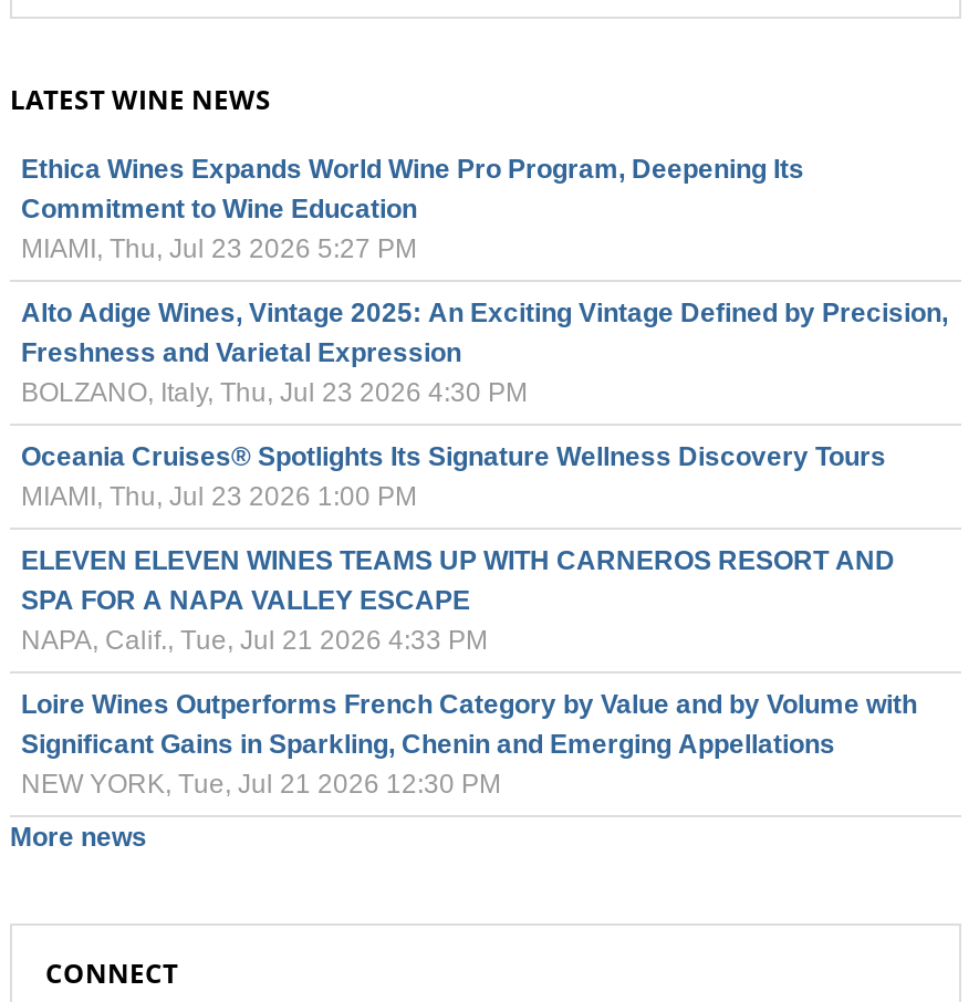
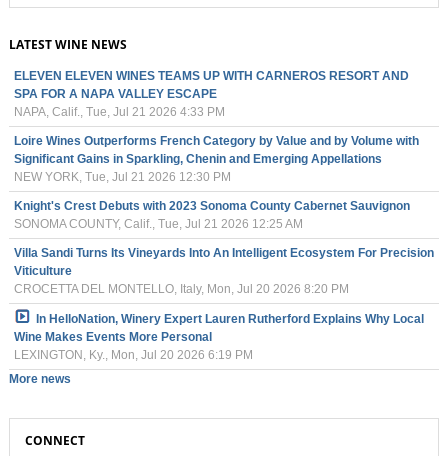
[21,153,948,512] Ethica Wines Expands World Wine Pro Program, Deepening Its | Commitment to Wine Education | MIAMI, Thu, Jul 23 2026 5:27 PM | Alto Adige Wines, Vintage 2025: An Exciting Vintage Defined by Precision, | Freshness and Varietal Expression | BOLZANO, Italy, Thu, Jul 23 2026 4:30 PM | Oceania Cruises® Spotlights Its Signature Wellness Discovery Tours | MIAMI, Thu, Jul 23 2026 1:00 PM -> none
moved [21,545,917,799] -> [14,69,419,184]: ELEVEN ELEVEN WINES TEAMS UP WITH CARNEROS RESORT AND | SPA FOR A NAPA VALLEY ESCAPE | NAPA, Calif., Tue, Jul 21 2026 4:33 PM | Loire Wines Outperforms French Category by Value and by Volume with | Significant Gains in Sparkling, Chenin and Emerging Appellations | NEW YORK, Tue, Jul 21 2026 12:30 PM
none -> [14,199,434,362] Knight's Crest Debuts with 2023 Sonoma County Cabernet Sauvignon | SONOMA COUNTY, Calif., Tue, Jul 21 2026 12:25 AM | Villa Sandi Turns Its Vineyards Into An Intelligent Ecosystem For Precision | Viticulture | CROCETTA DEL MONTELLO, Italy, Mon, Jul 20 2026 8:20 PM | In HelloNation, Winery Expert Lauren Rutherford Explains Why Local | Wine Makes Events More Personal | LEXINGTON, Ky., Mon, Jul 20 2026 6:19 PM

